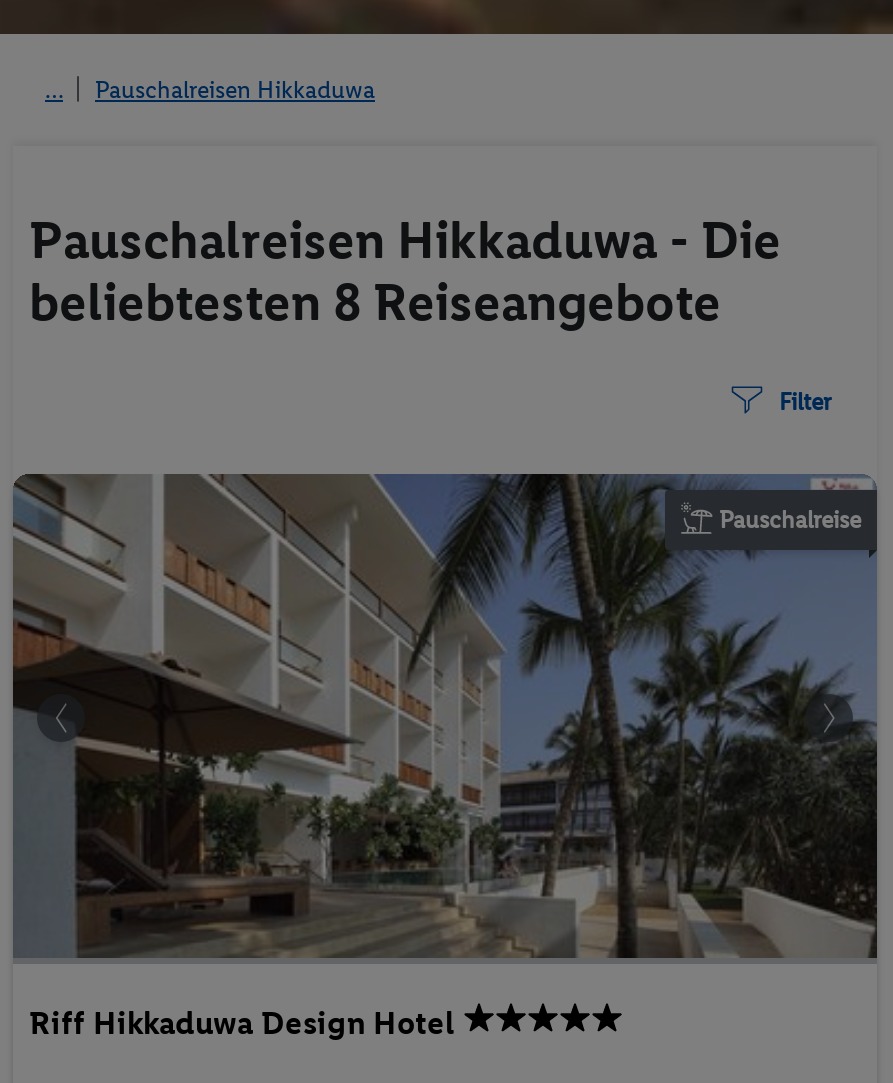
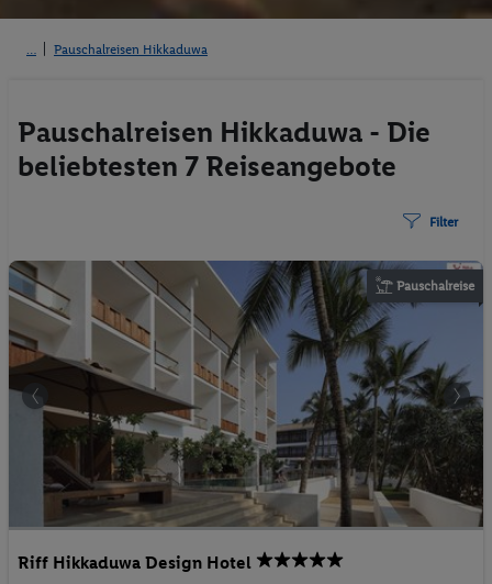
[29,270,721,334] beliebtesten 8 Reiseangebote -> [18,148,396,184] beliebtesten 7 Reiseangebote

